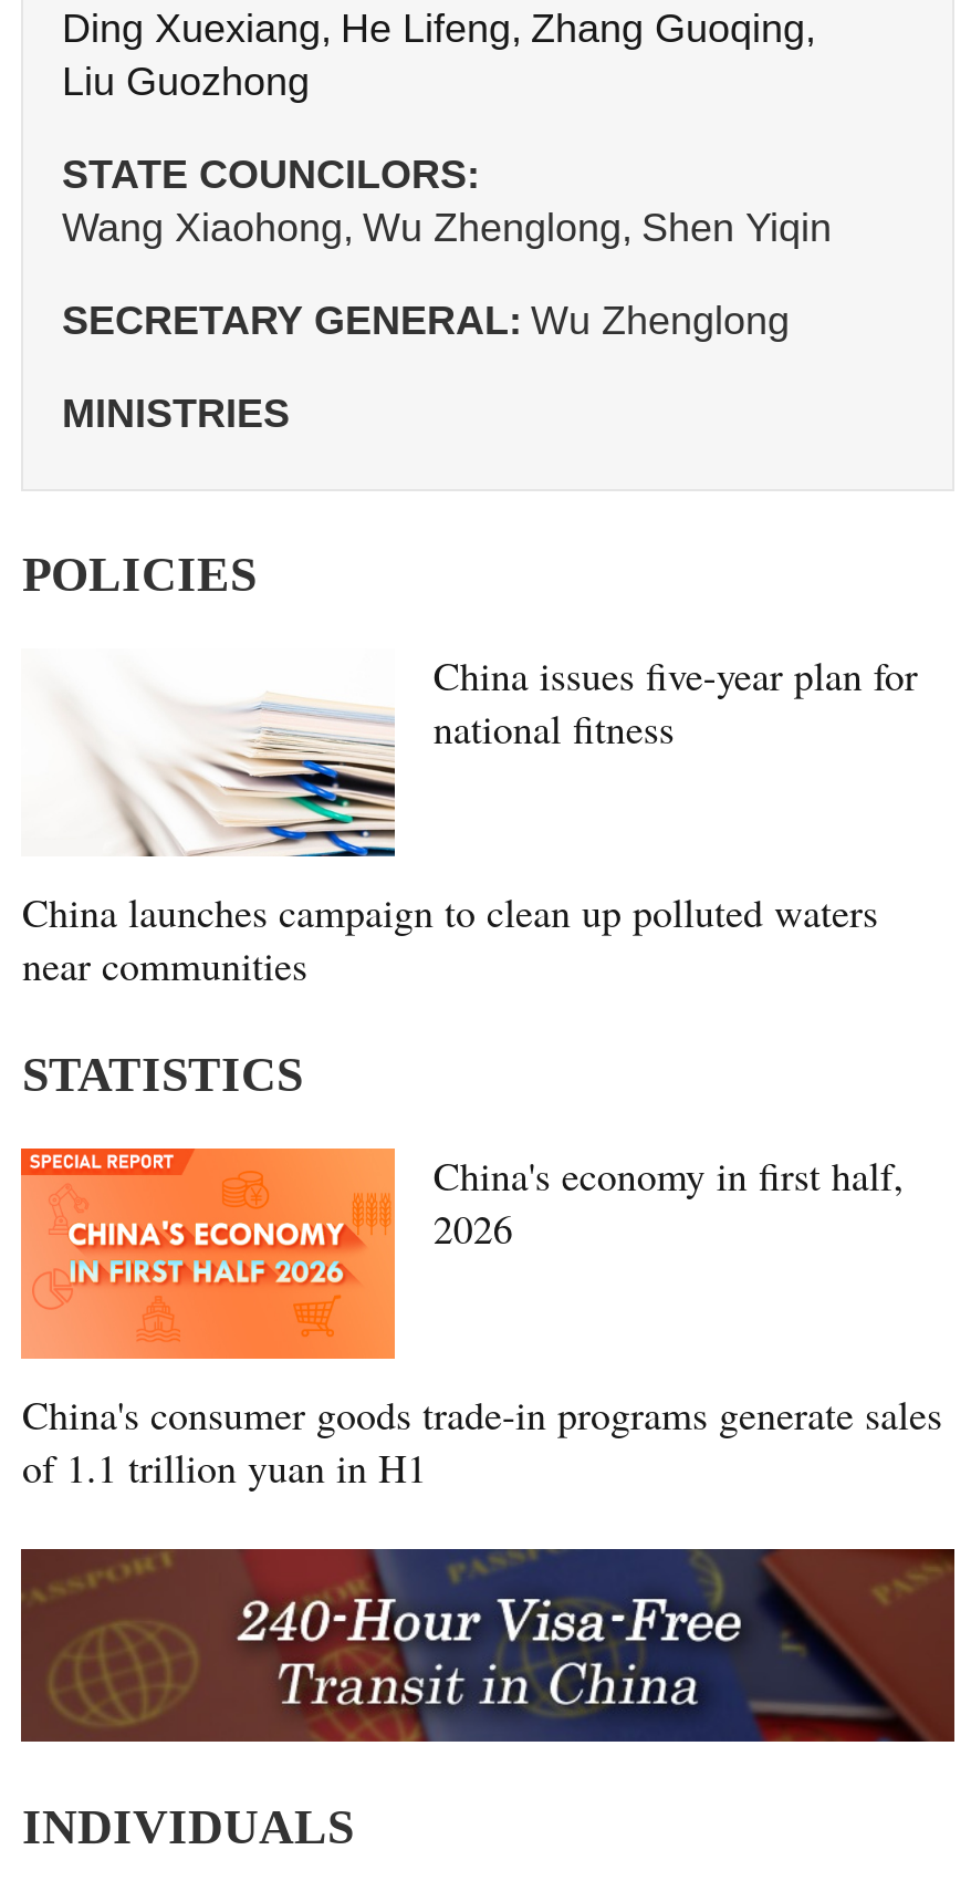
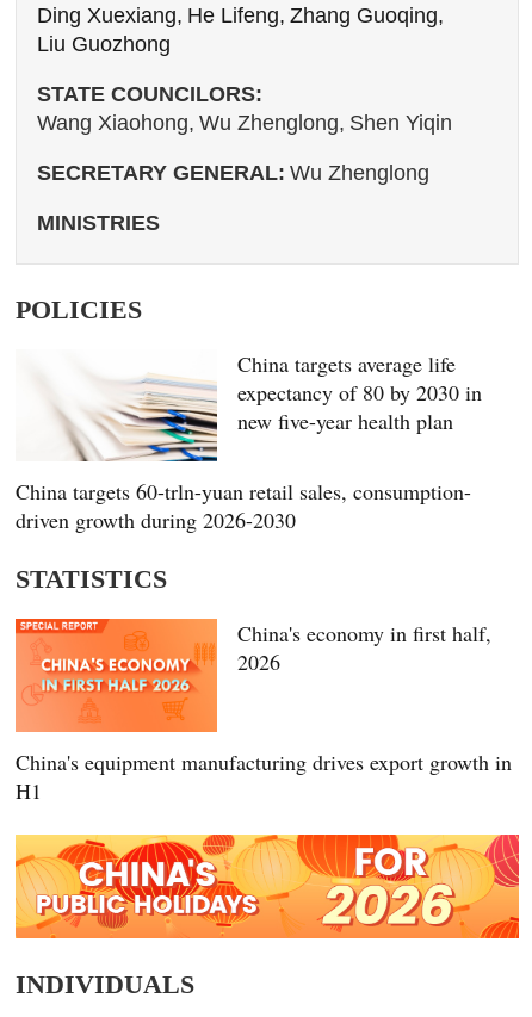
[433,648,918,754] China issues five-year plan for | national fitness -> [238,349,482,435] China targets average life | expectancy of 80 by 2030 in | new five-year health plan
[22,886,878,993] China launches campaign to clean up polluted waters | near communities -> [16,478,472,535] China targets 60-trln-yuan retail sales, consumption- | driven growth during 2026-2030
[22,1388,942,1494] China's consumer goods trade-in programs generate sales | of 1.1 trillion yuan in H1 -> [16,748,512,805] China's equipment manufacturing drives export growth in | H1
[19,1547,957,1744] [image] -> [14,833,520,940] [image]

